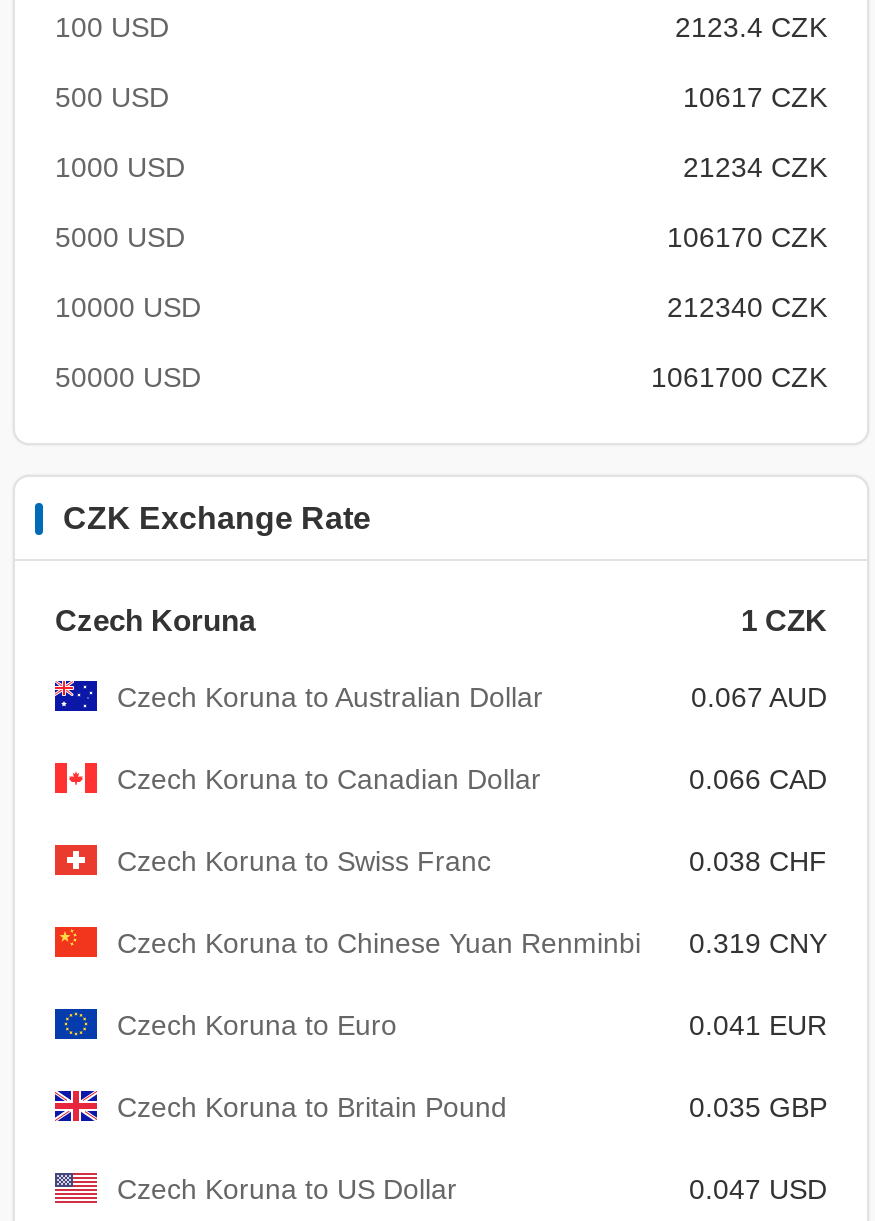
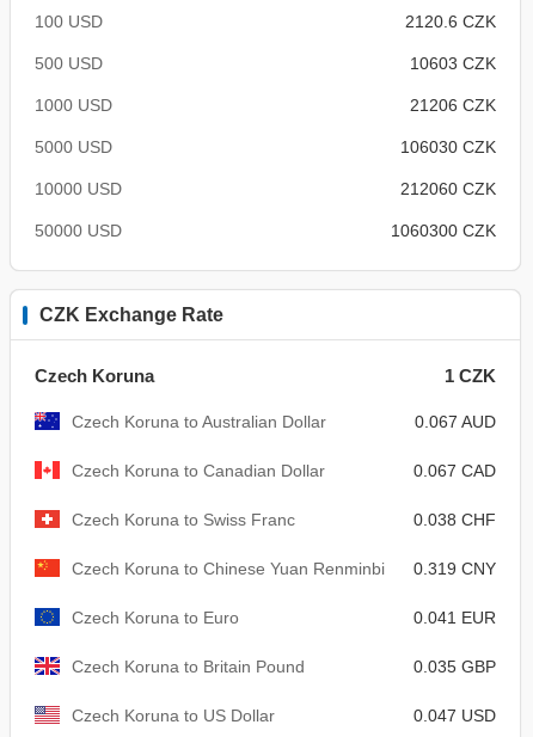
[675,10,827,42] 2123.4 CZK -> [405,12,496,31] 2120.6 CZK
[683,80,827,112] 10617 CZK -> [410,53,496,73] 10603 CZK
[683,150,827,182] 21234 CZK -> [410,95,496,114] 21206 CZK
[667,220,827,252] 106170 CZK -> [400,137,496,156] 106030 CZK
[667,290,827,322] 212340 CZK -> [400,179,496,198] 212060 CZK
[651,360,827,392] 1061700 CZK -> [391,221,496,240] 1060300 CZK
[689,763,827,795] 0.066 CAD -> [413,461,496,480] 0.067 CAD

